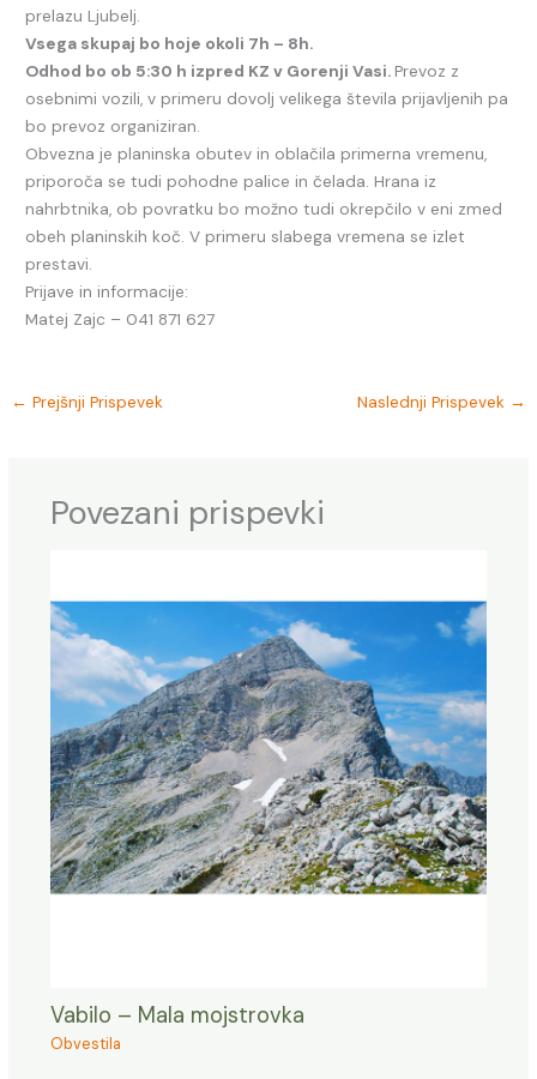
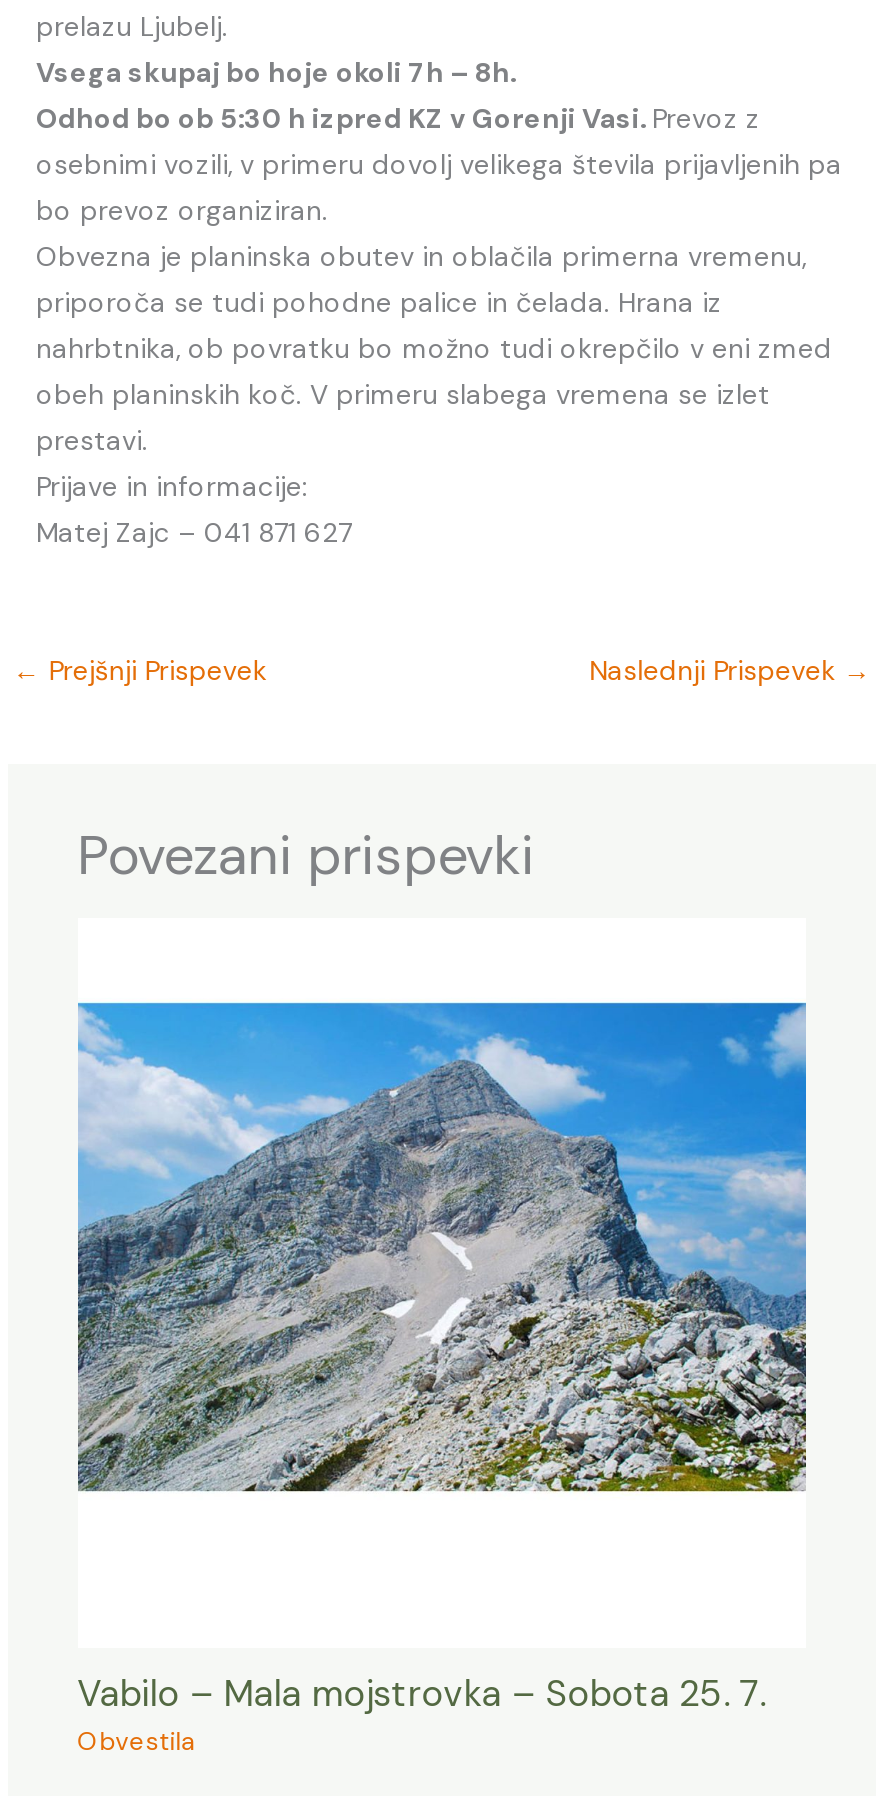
[50,1001,304,1030] Vabilo – Mala mojstrovka -> [77,1670,765,1718] Vabilo – Mala mojstrovka – Sobota 25. 7.

